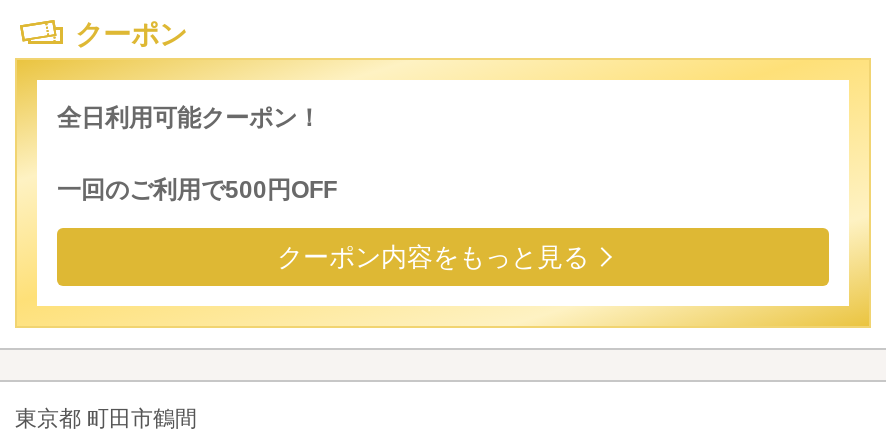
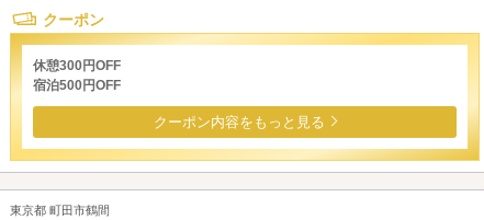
[57,105,337,205] 全日利用可能クーポン！ | 一回のご利用で500円OFF -> [33,58,121,93] 休憩300円OFF | 宿泊500円OFF

